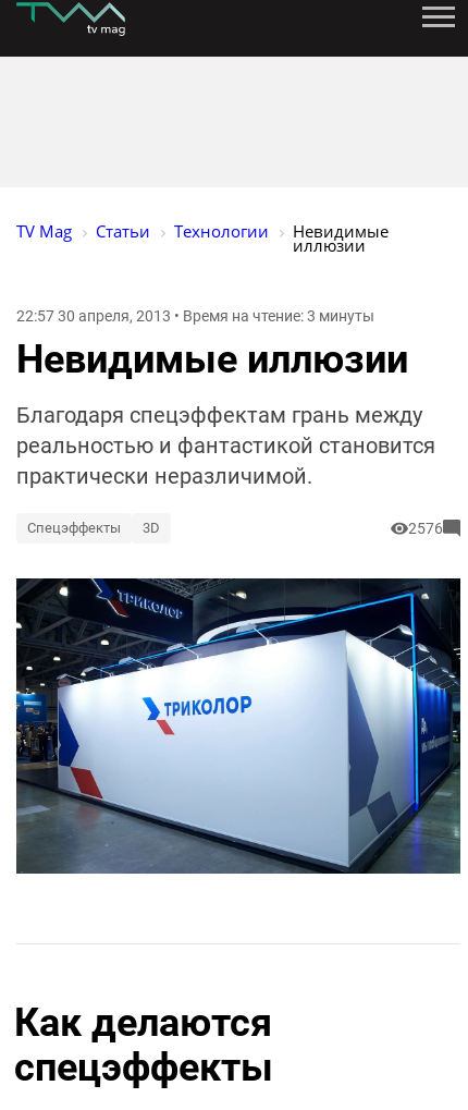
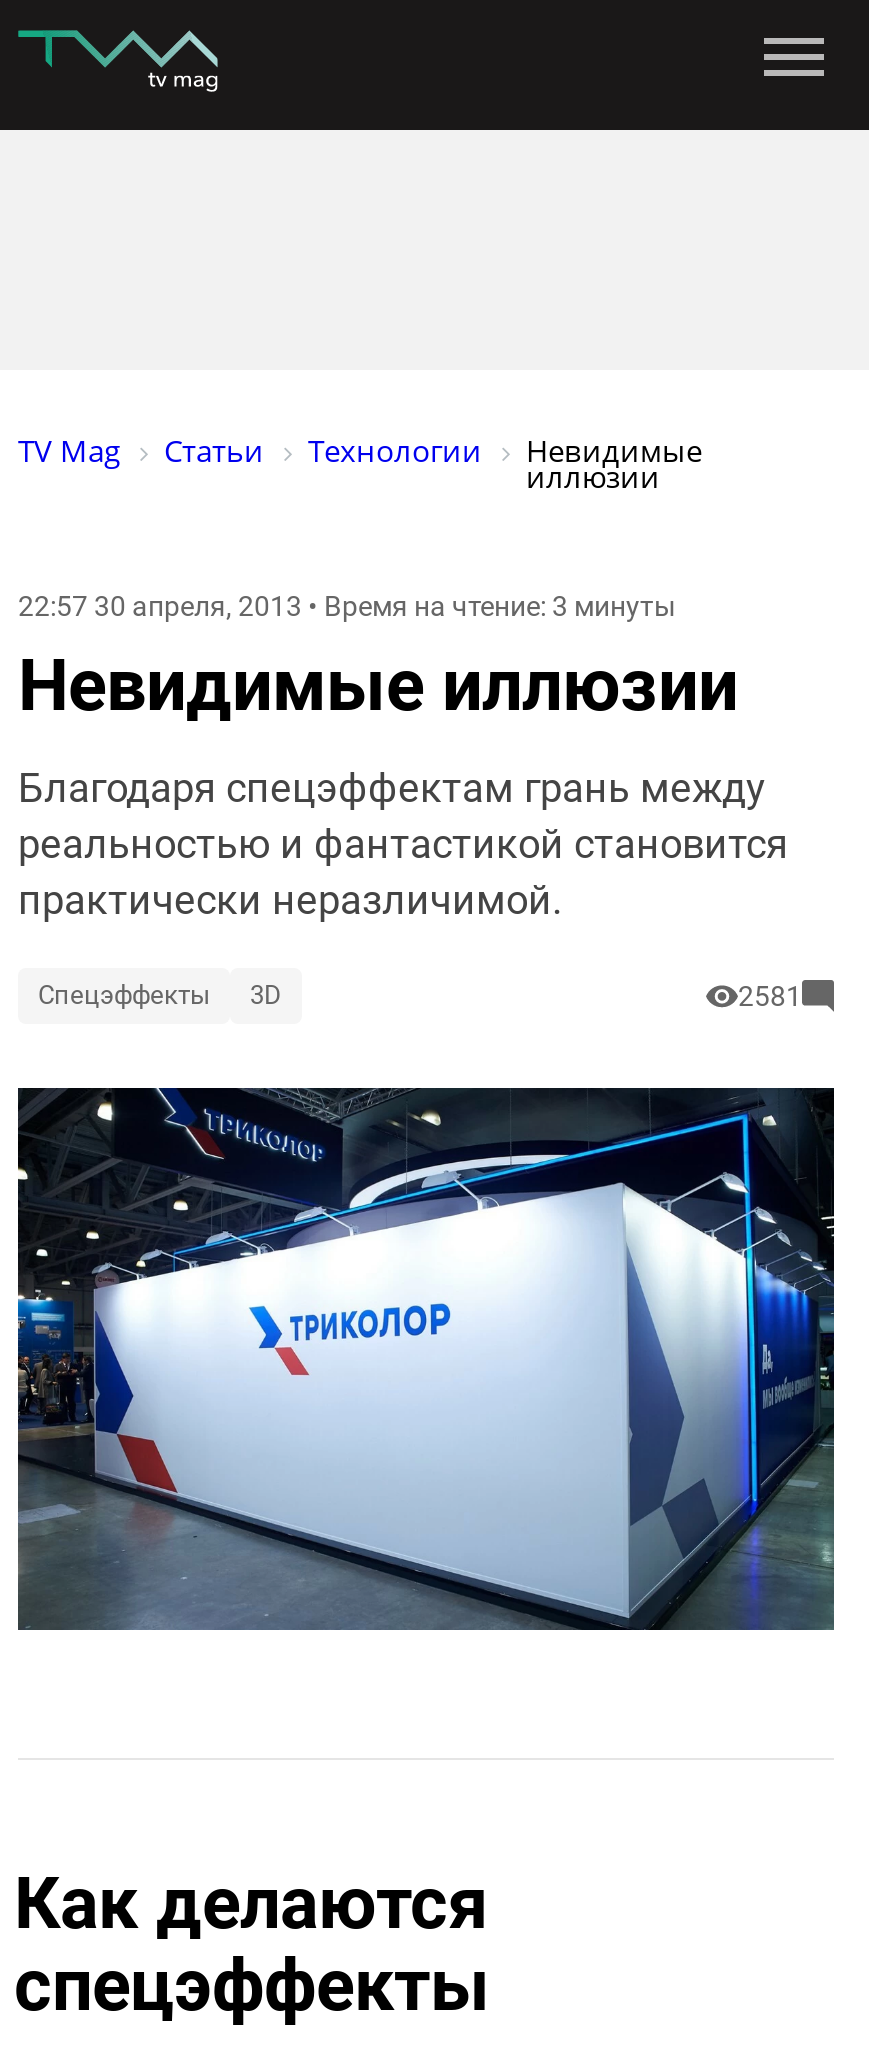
[408,520,443,537] 2576 -> [738,980,802,1012] 2581

